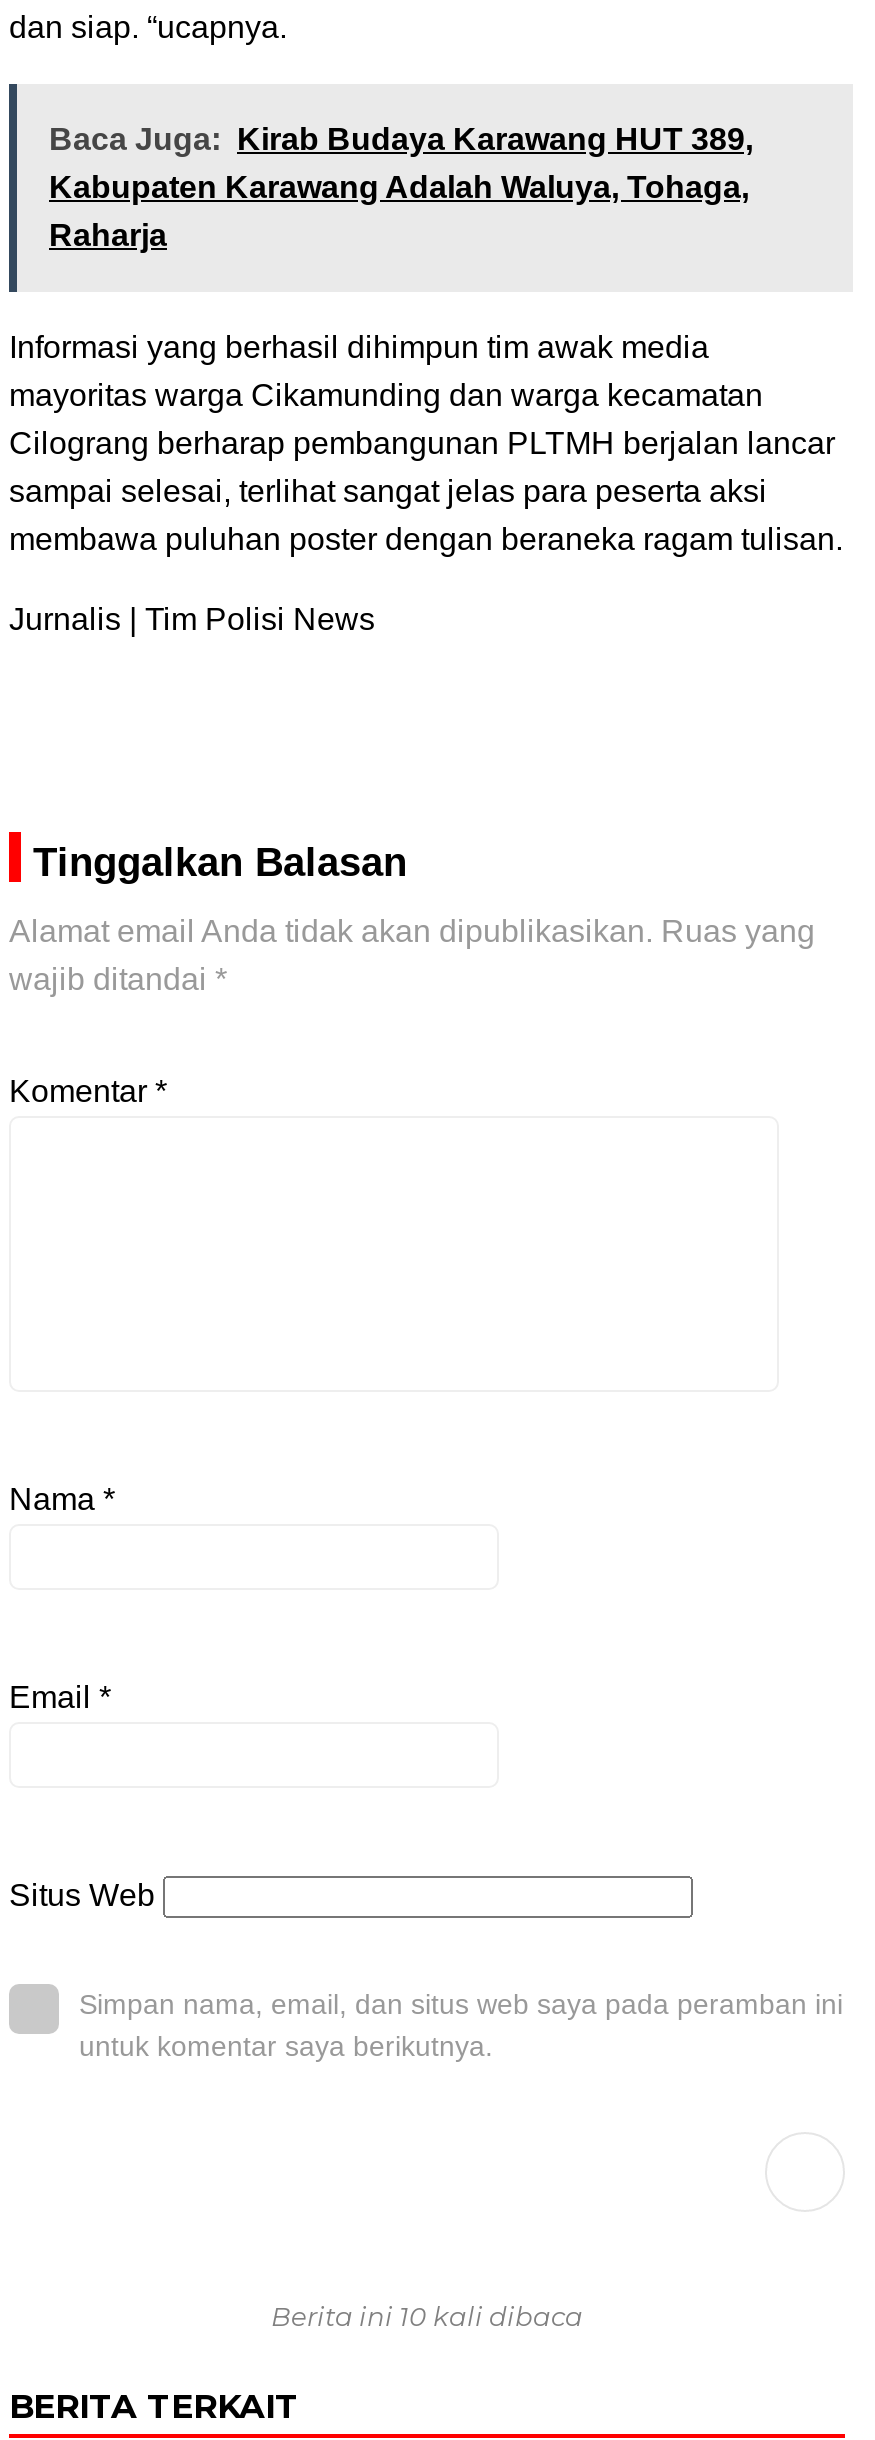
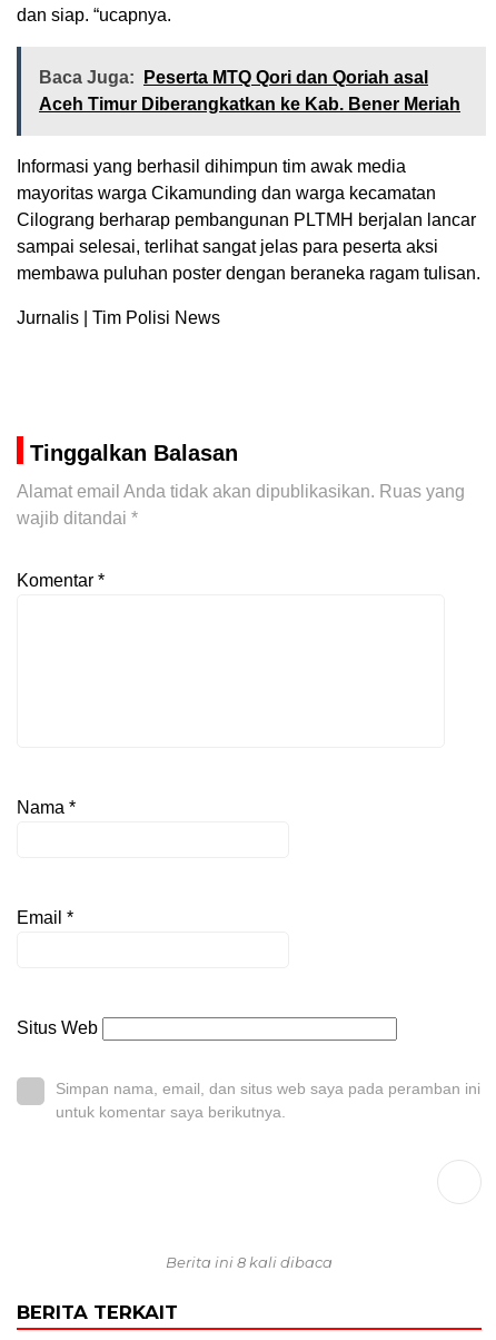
[49,122,753,252] Baca Juga: Kirab Budaya Karawang HUT 389, | Kabupaten Karawang Adalah Waluya, Tohaga, | Raharja -> [39,68,460,114] Baca Juga: Peserta MTQ Qori dan Qoriah asal | Aceh Timur Diberangkatkan ke Kab. Bener Meriah
[271,2300,583,2332] Berita ini 10 kali dibaca -> [166,1253,333,1271] Berita ini 8 kali dibaca

